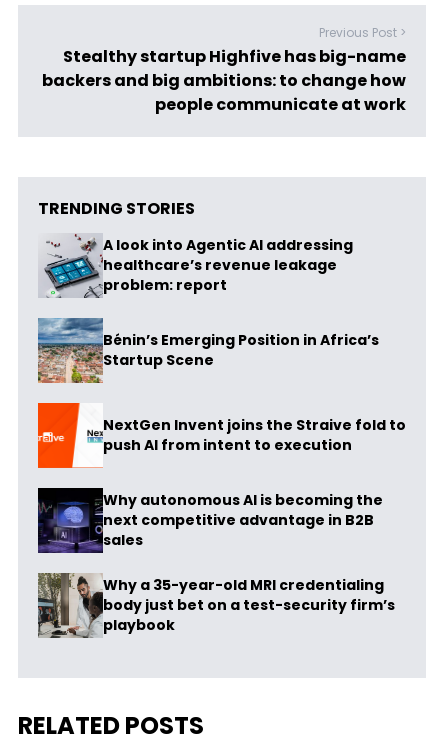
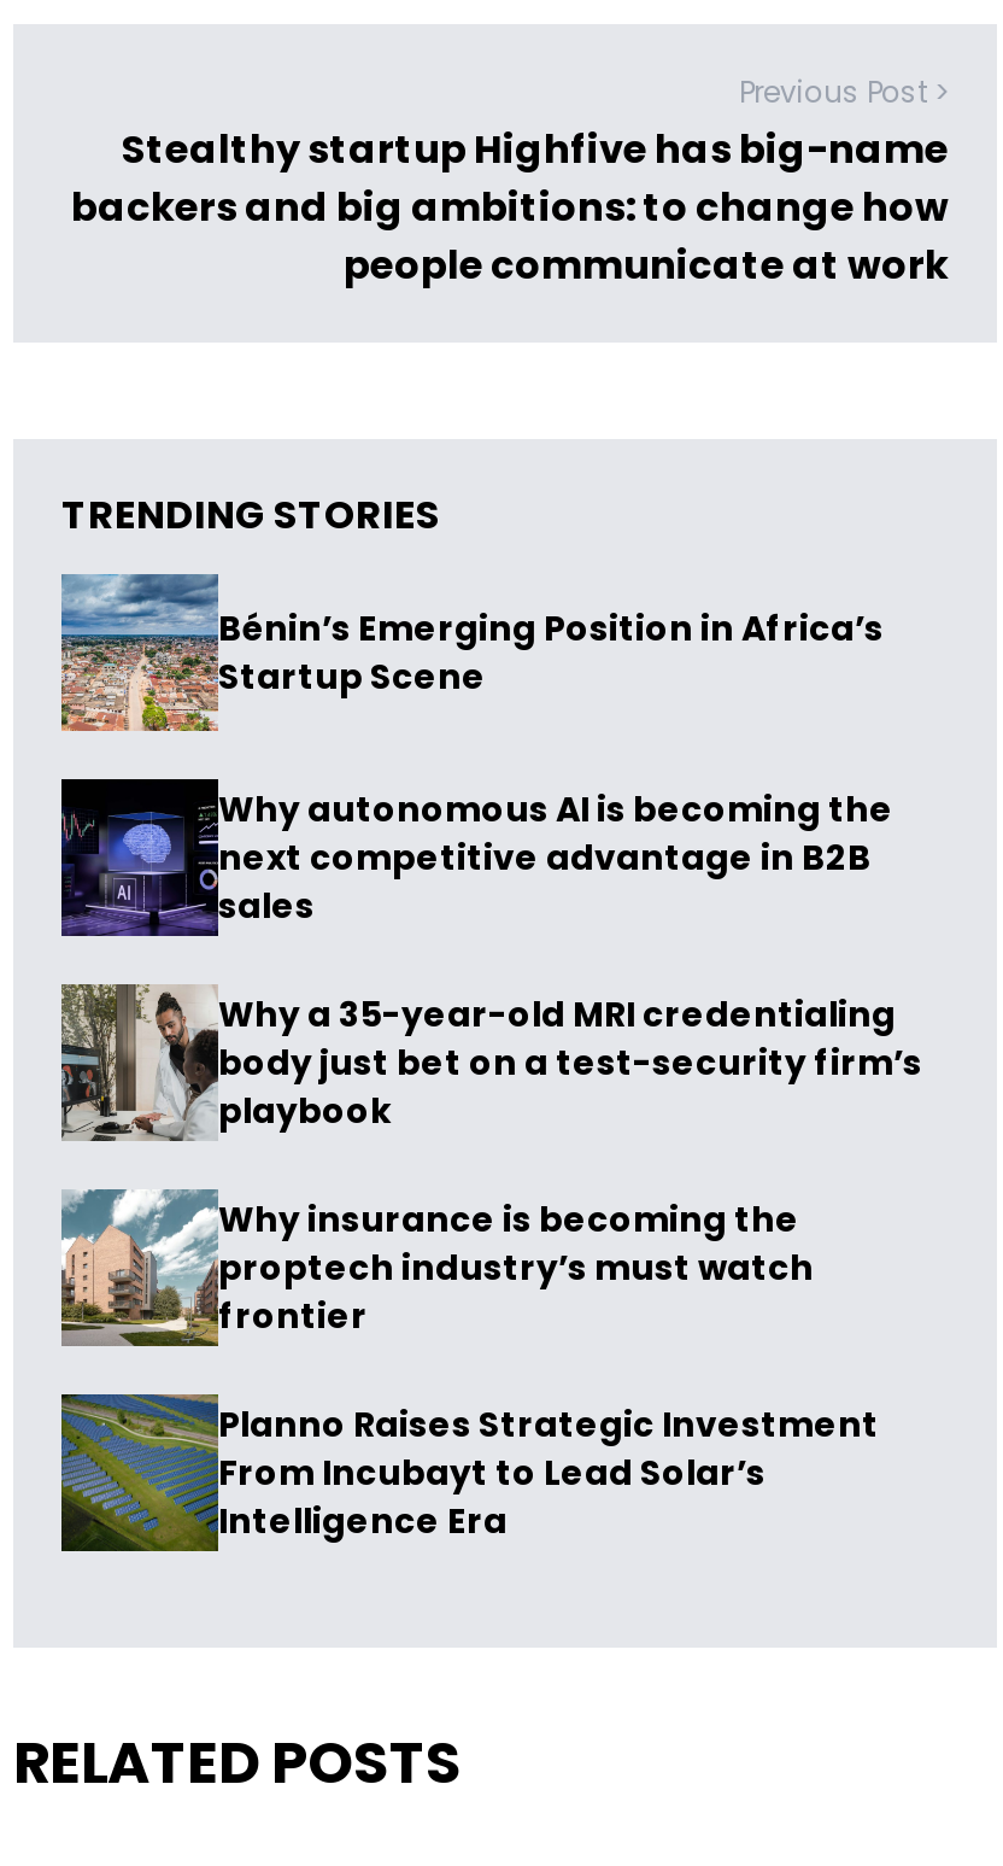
[38,233,353,298] [image] | A look into Agentic AI addressing | healthcare’s revenue leakage | problem: report -> none
moved [36,317,379,385] -> [57,572,884,736]: [image] | Bénin’s Emerging Position in Africa’s | Startup Scene
[37,402,406,469] [image] | NextGen Invent joins the Straive fold to | push AI from intent to execution -> none
moved [37,490,395,635] -> [59,785,922,1135]: [image] | Why autonomous AI is becoming the | next competitive advantage in B2B | sales | Why a 35-year-old MRI credentialing | body just bet on a test-security firm’s | playbook
none -> [59,1187,879,1545] [image] | Why insurance is becoming the | proptech industry’s must watch | frontier | Planno Raises Strategic Investment | From Incubayt to Lead Solar’s | Intelligence Era
none -> [59,1392,184,1554] [image]

